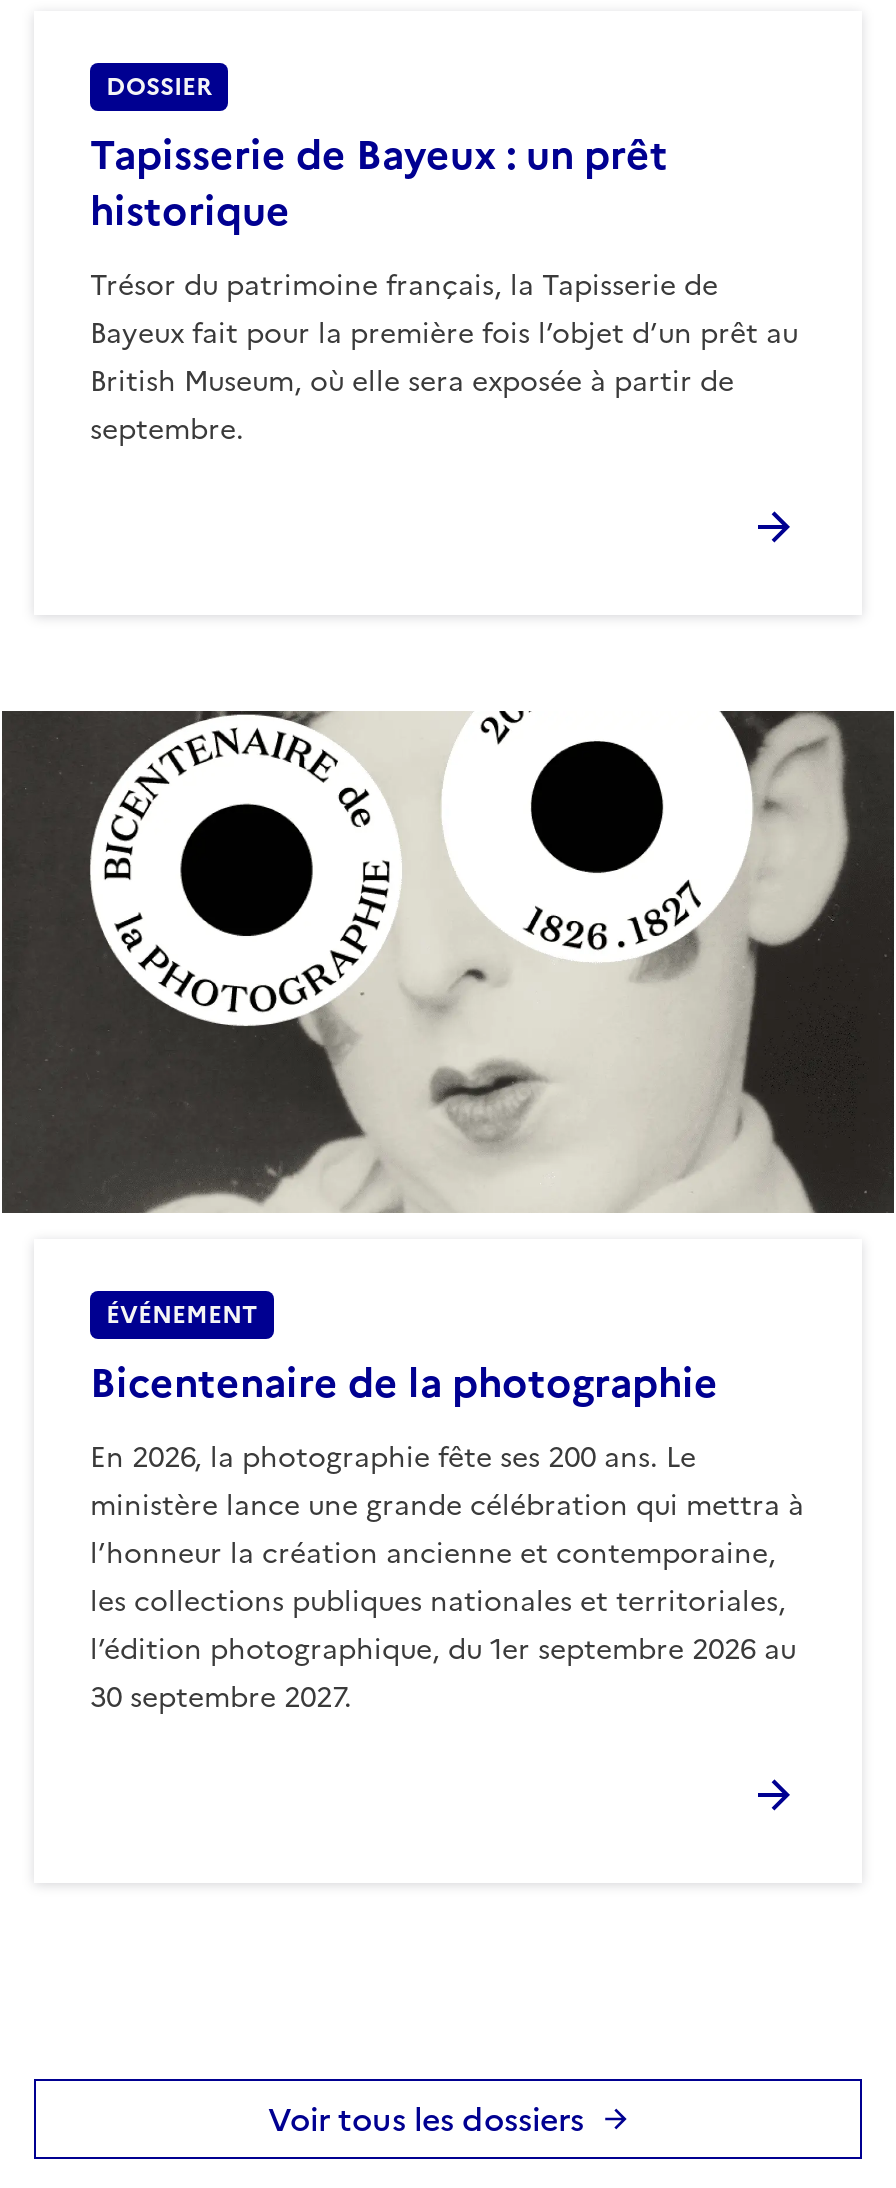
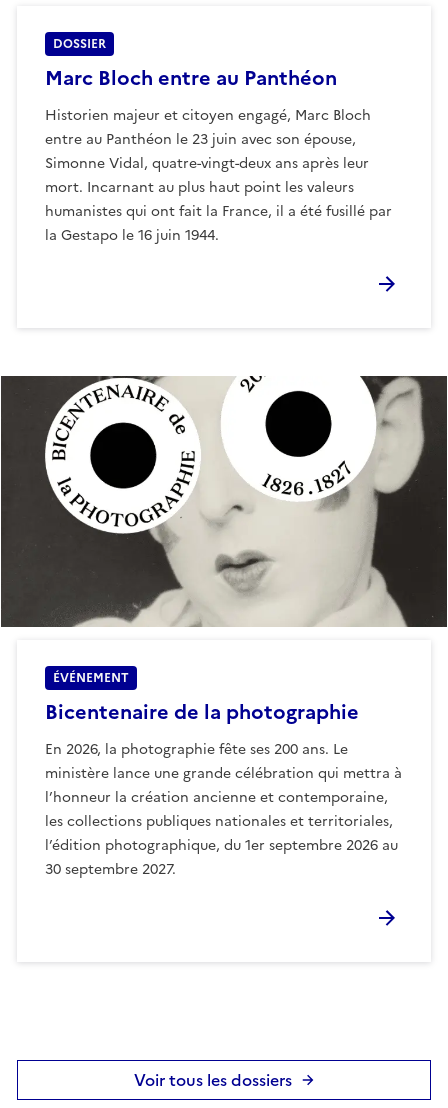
[90,125,798,451] Tapisserie de Bayeux : un prêt | historique | Trésor du patrimoine français, la Tapisserie de | Bayeux fait pour la première fois l’objet d’un prêt au | British Museum, où elle sera exposée à partir de | septembre. -> [45,63,392,246] Marc Bloch entre au Panthéon | Historien majeur et citoyen engagé, Marc Bloch | entre au Panthéon le 23 juin avec son épouse, | Simonne Vidal, quatre-vingt-deux ans après leur | mort. Incarnant au plus haut point les valeurs | humanistes qui ont fait la France, il a été fusillé par | la Gestapo le 16 juin 1944.

